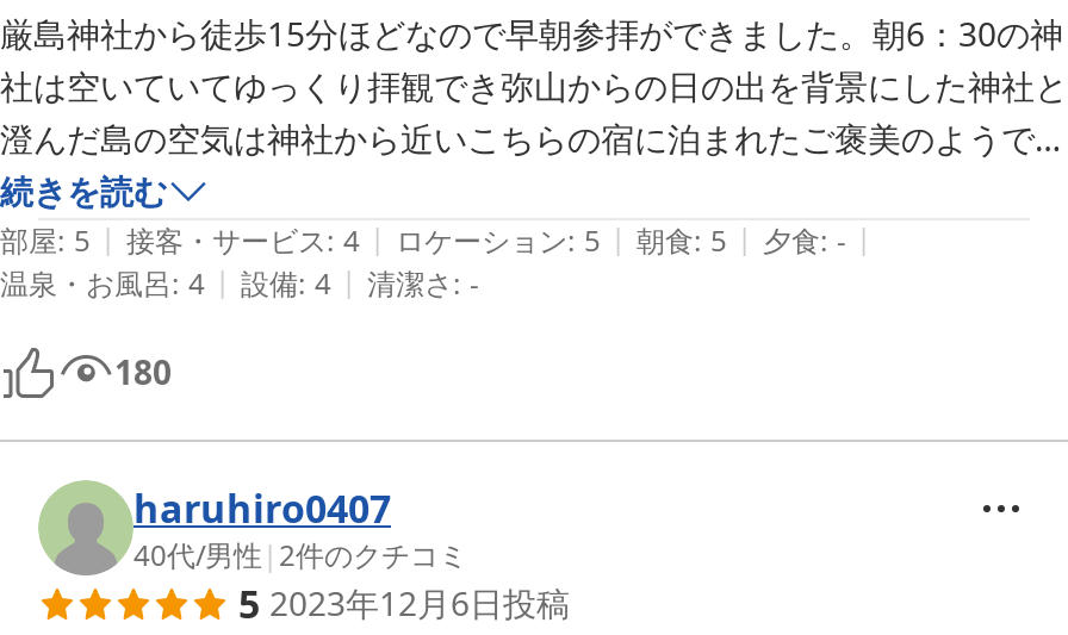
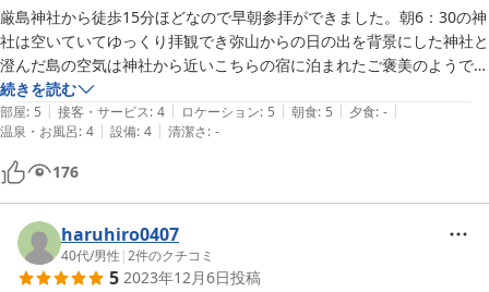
[114,349,172,394] 180 -> [52,161,79,182] 176

